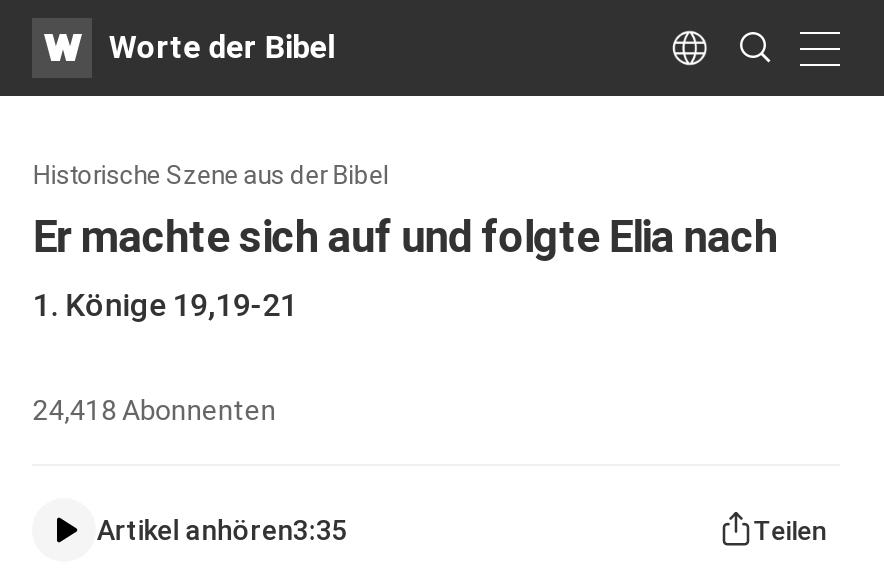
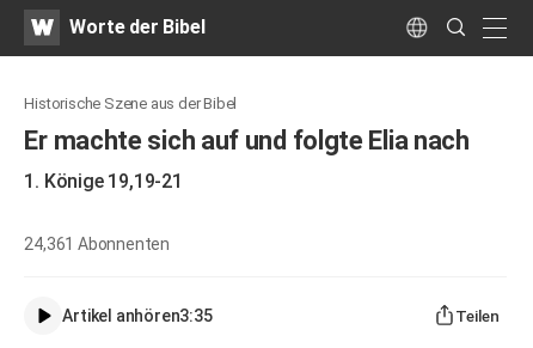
[33,394,276,426] 24,418 Abonnenten -> [24,234,170,254] 24,361 Abonnenten

